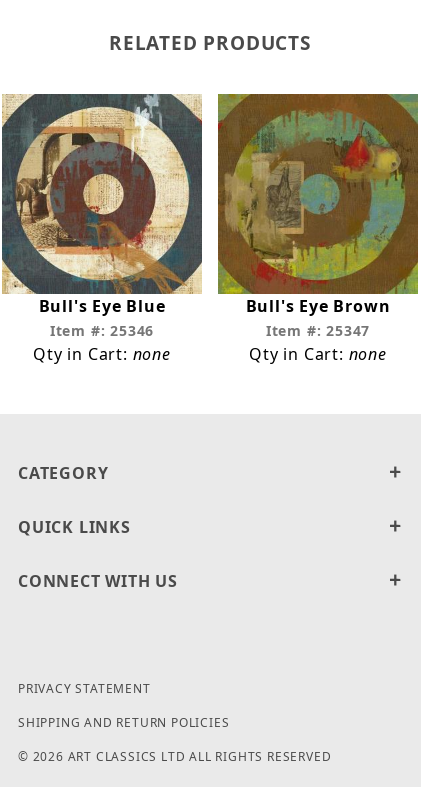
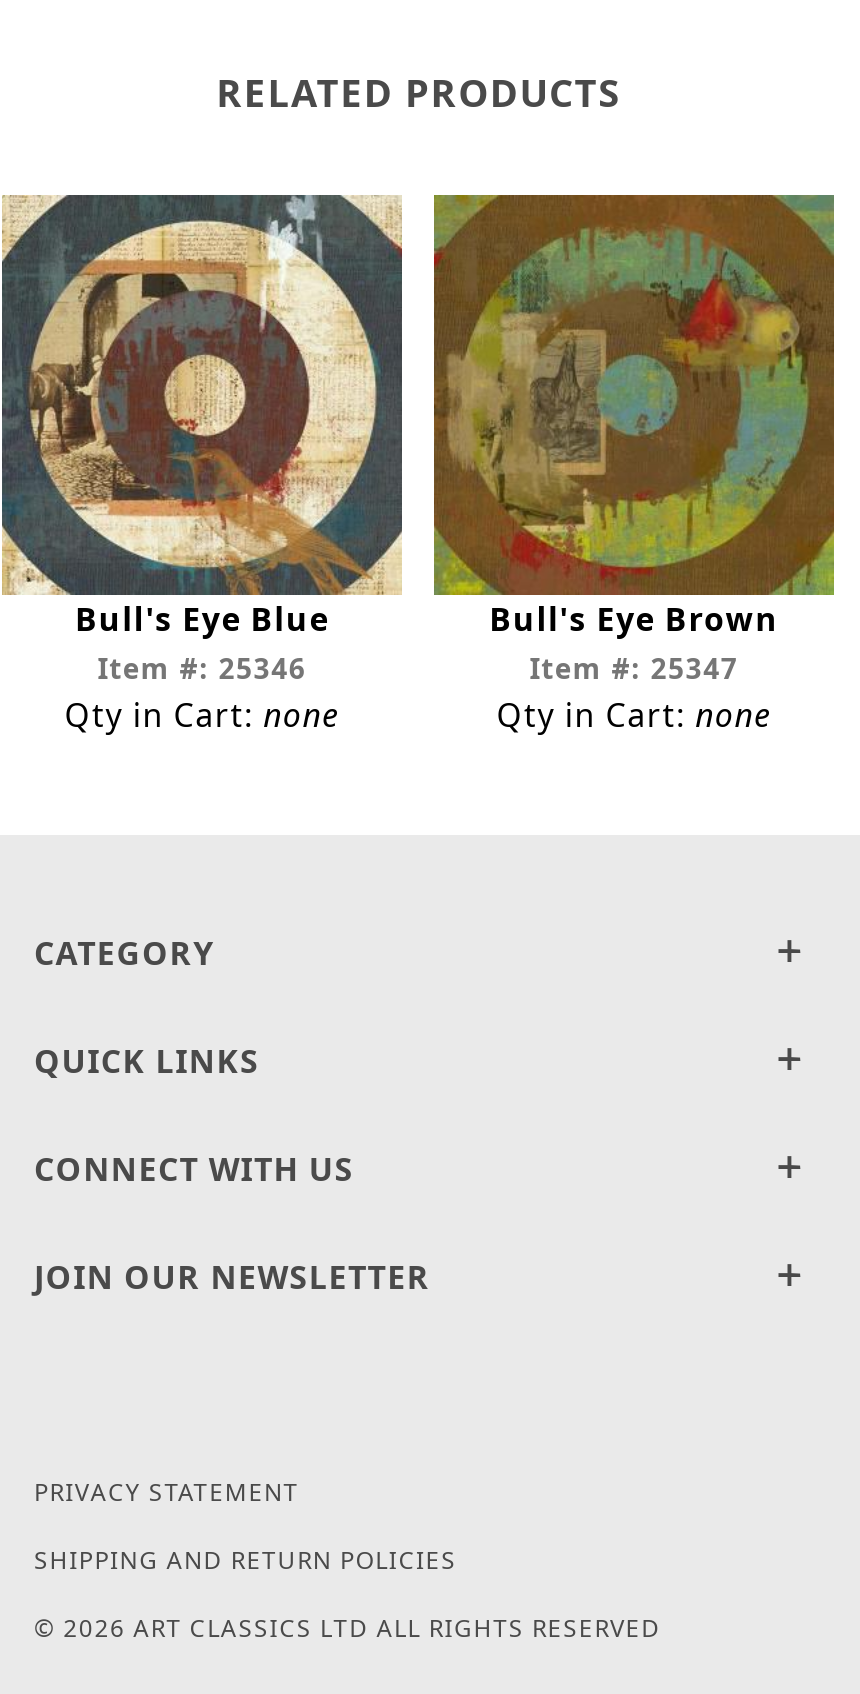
none -> [34,1255,430,1299] JOIN OUR NEWSLETTER

